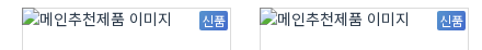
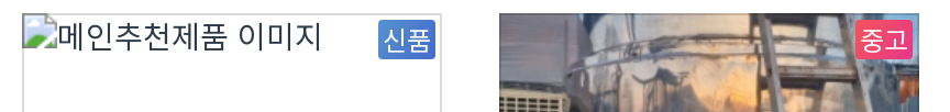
[439,10,463,29] 신품 -> [860,19,908,56] 중고

